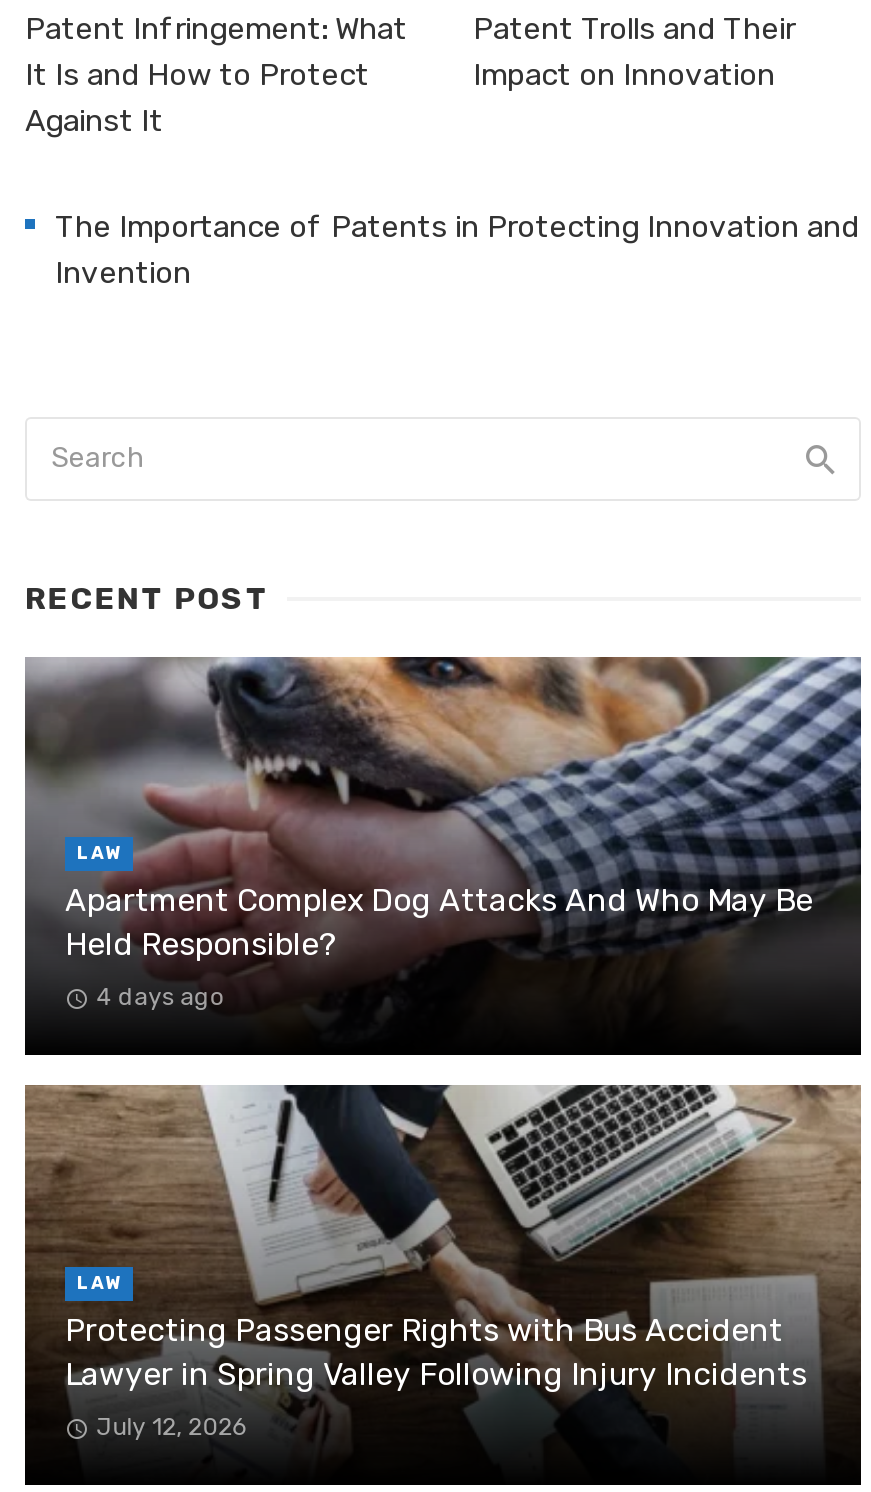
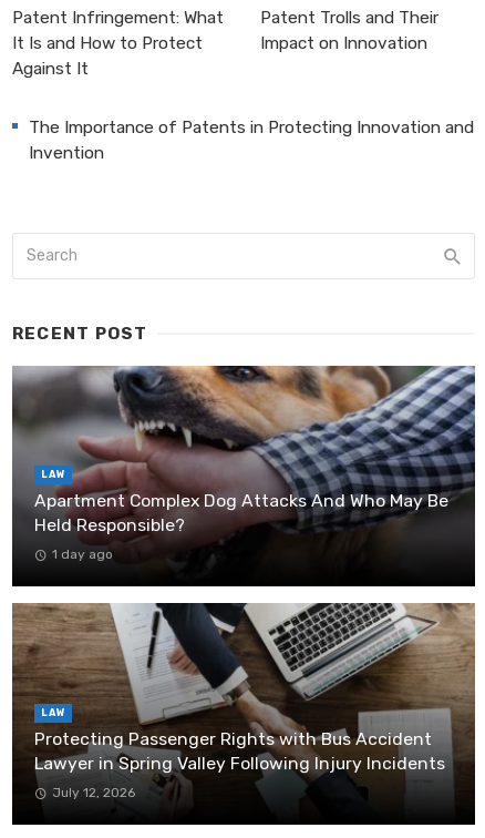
[96,984,224,1012] 4 days ago -> [52,547,113,563] 1 day ago

